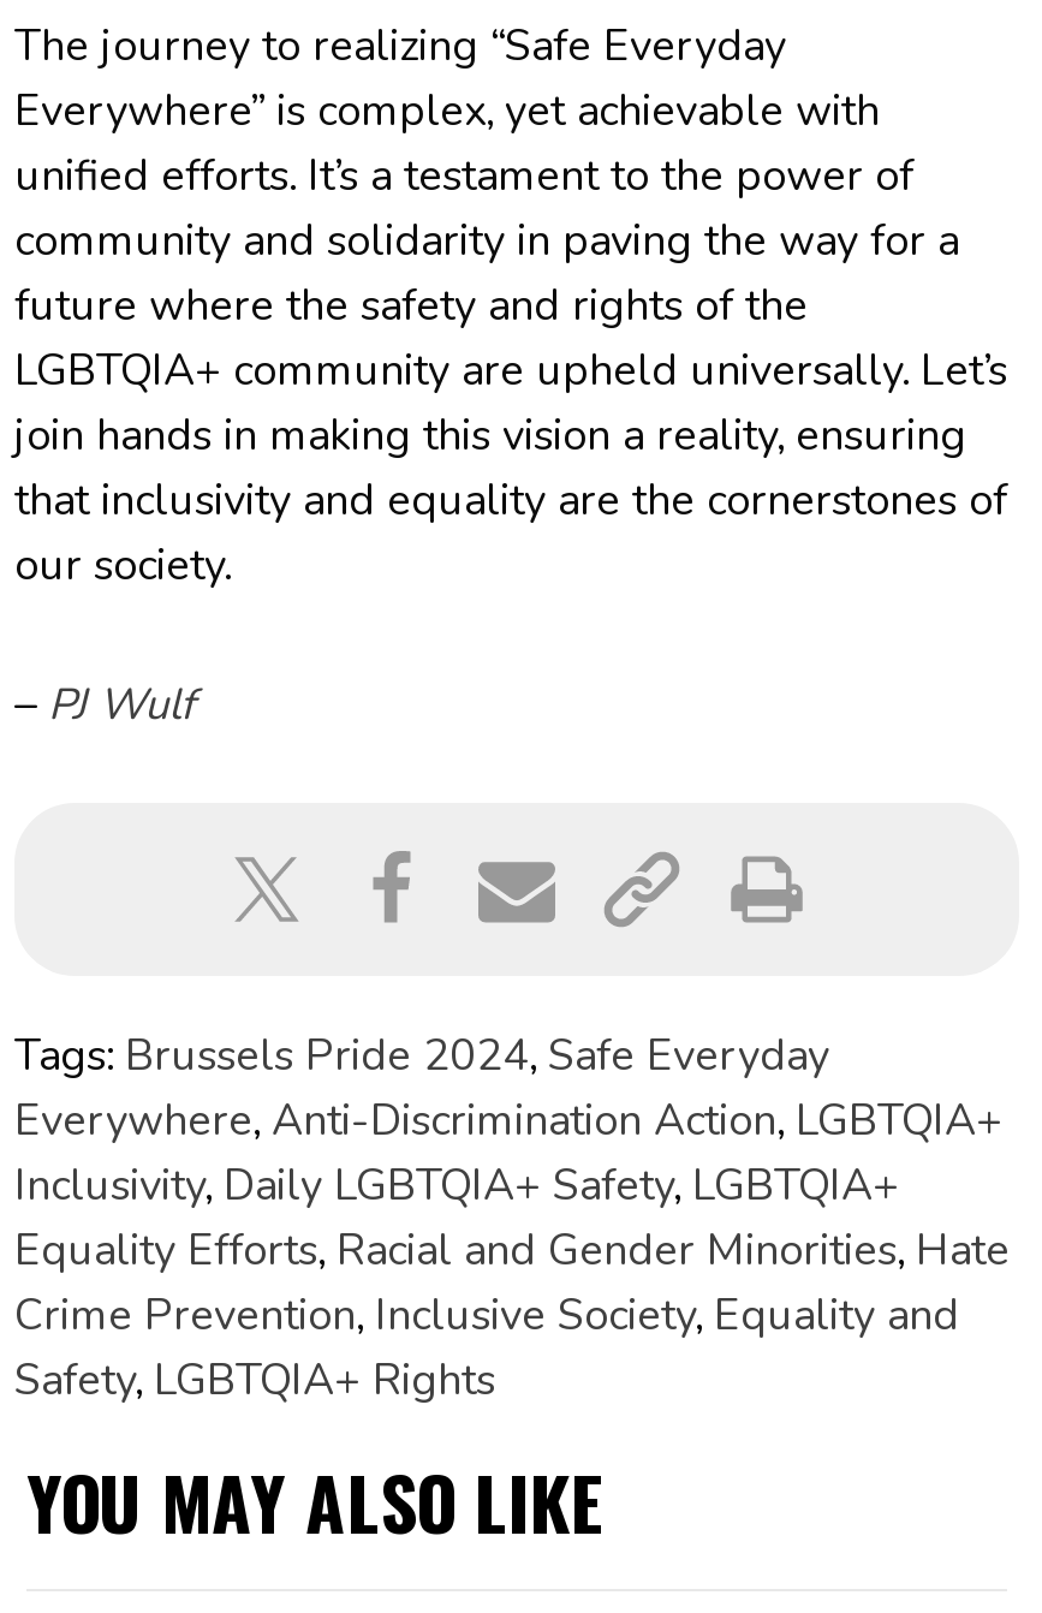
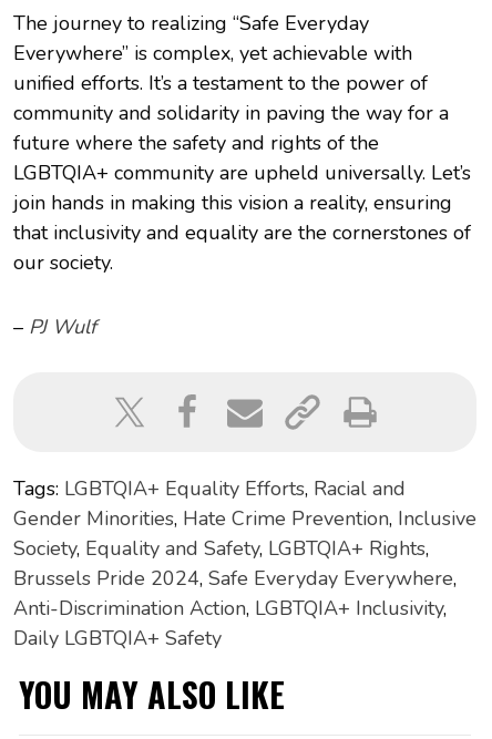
[14,1027,1010,1409] Tags: Brussels Pride 2024, Safe Everyday | Everywhere, Anti-Discrimination Action, LGBTQIA+ | Inclusivity, Daily LGBTQIA+ Safety, LGBTQIA+ | Equality Efforts, Racial and Gender Minorities, Hate | Crime Prevention, Inclusive Society, Equality and | Safety, LGBTQIA+ Rights -> [13,476,476,652] Tags: LGBTQIA+ Equality Efforts, Racial and | Gender Minorities, Hate Crime Prevention, Inclusive | Society, Equality and Safety, LGBTQIA+ Rights, | Brussels Pride 2024, Safe Everyday Everywhere, | Anti-Discrimination Action, LGBTQIA+ Inclusivity, | Daily LGBTQIA+ Safety

